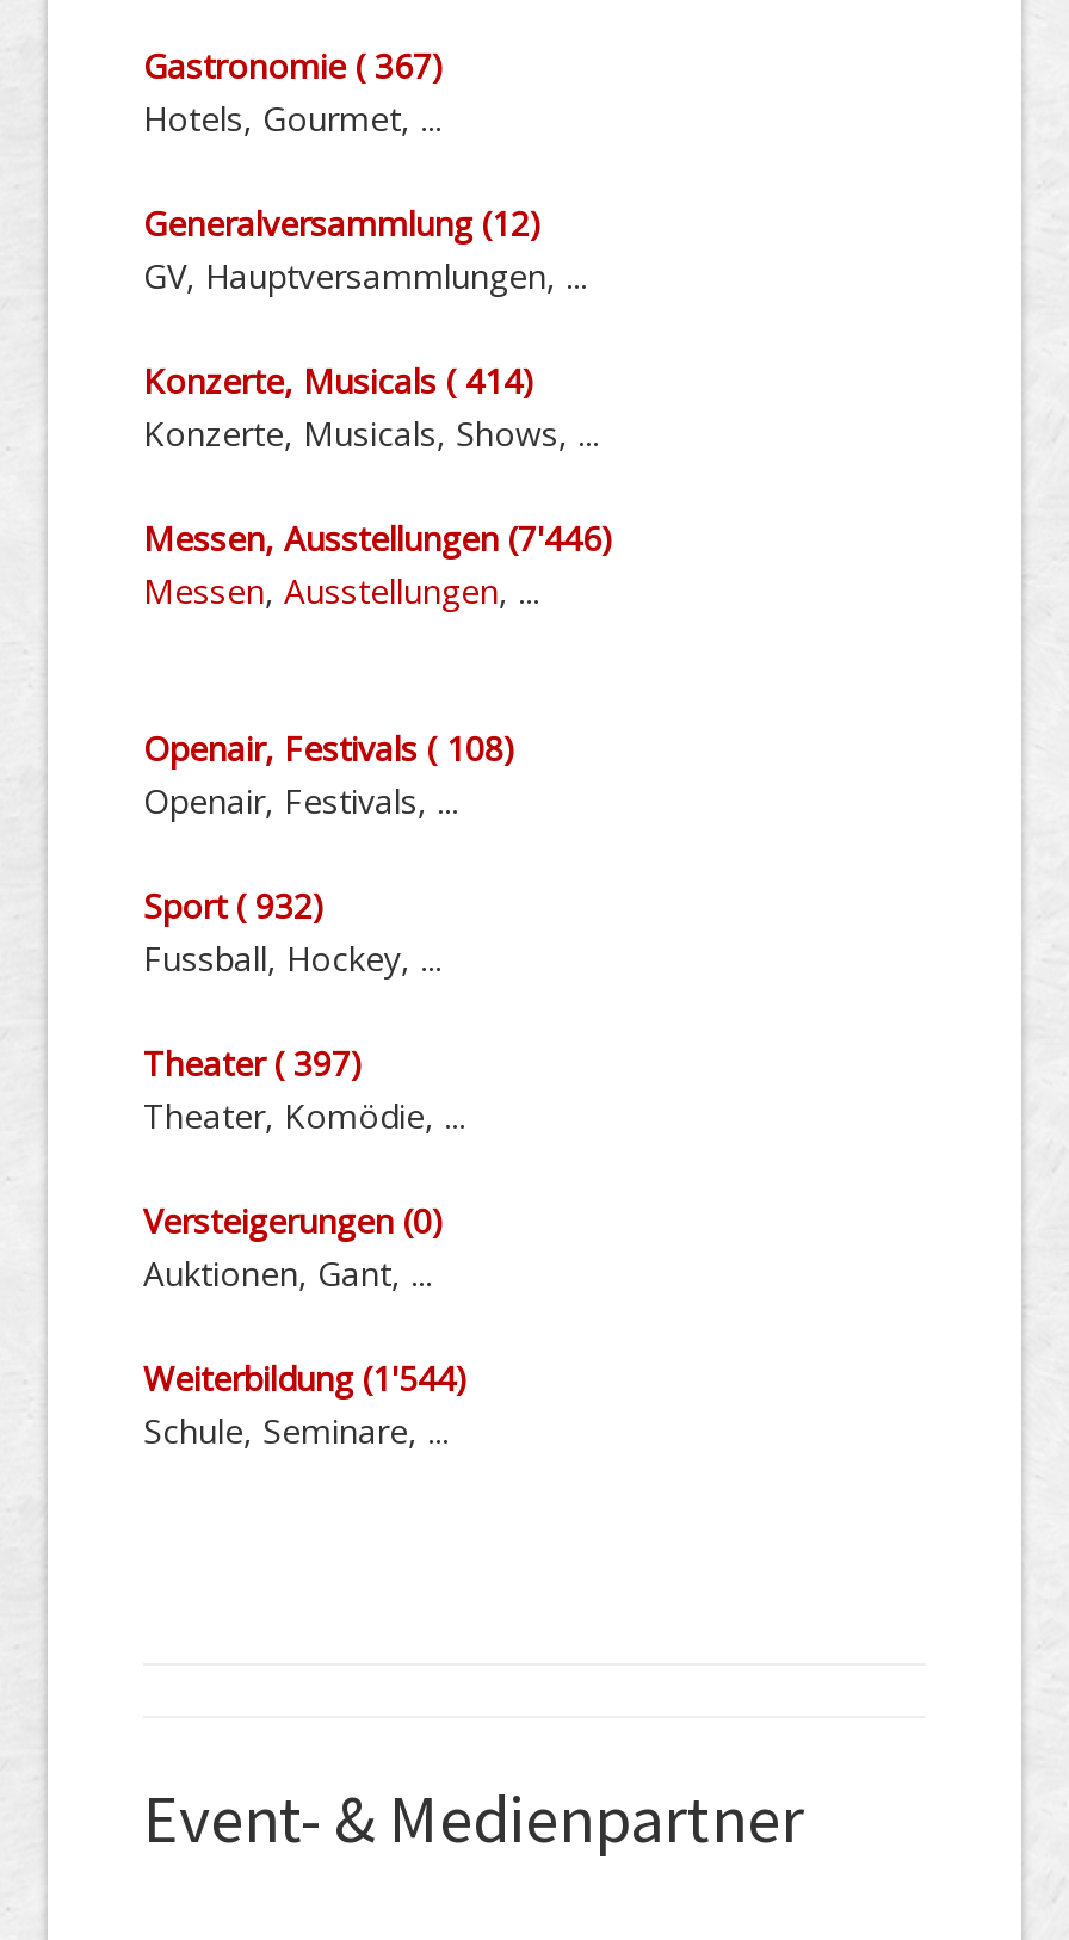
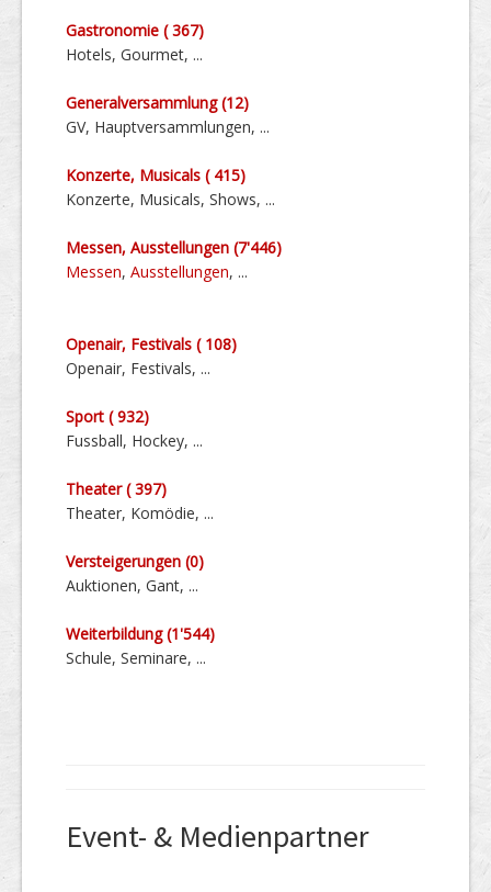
[143,358,534,404] Konzerte, Musicals ( 414) -> [66,165,245,186] Konzerte, Musicals ( 415)

